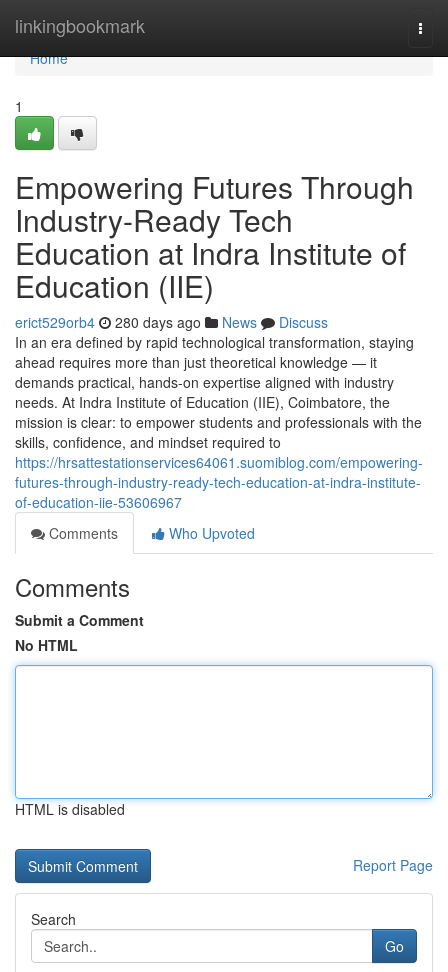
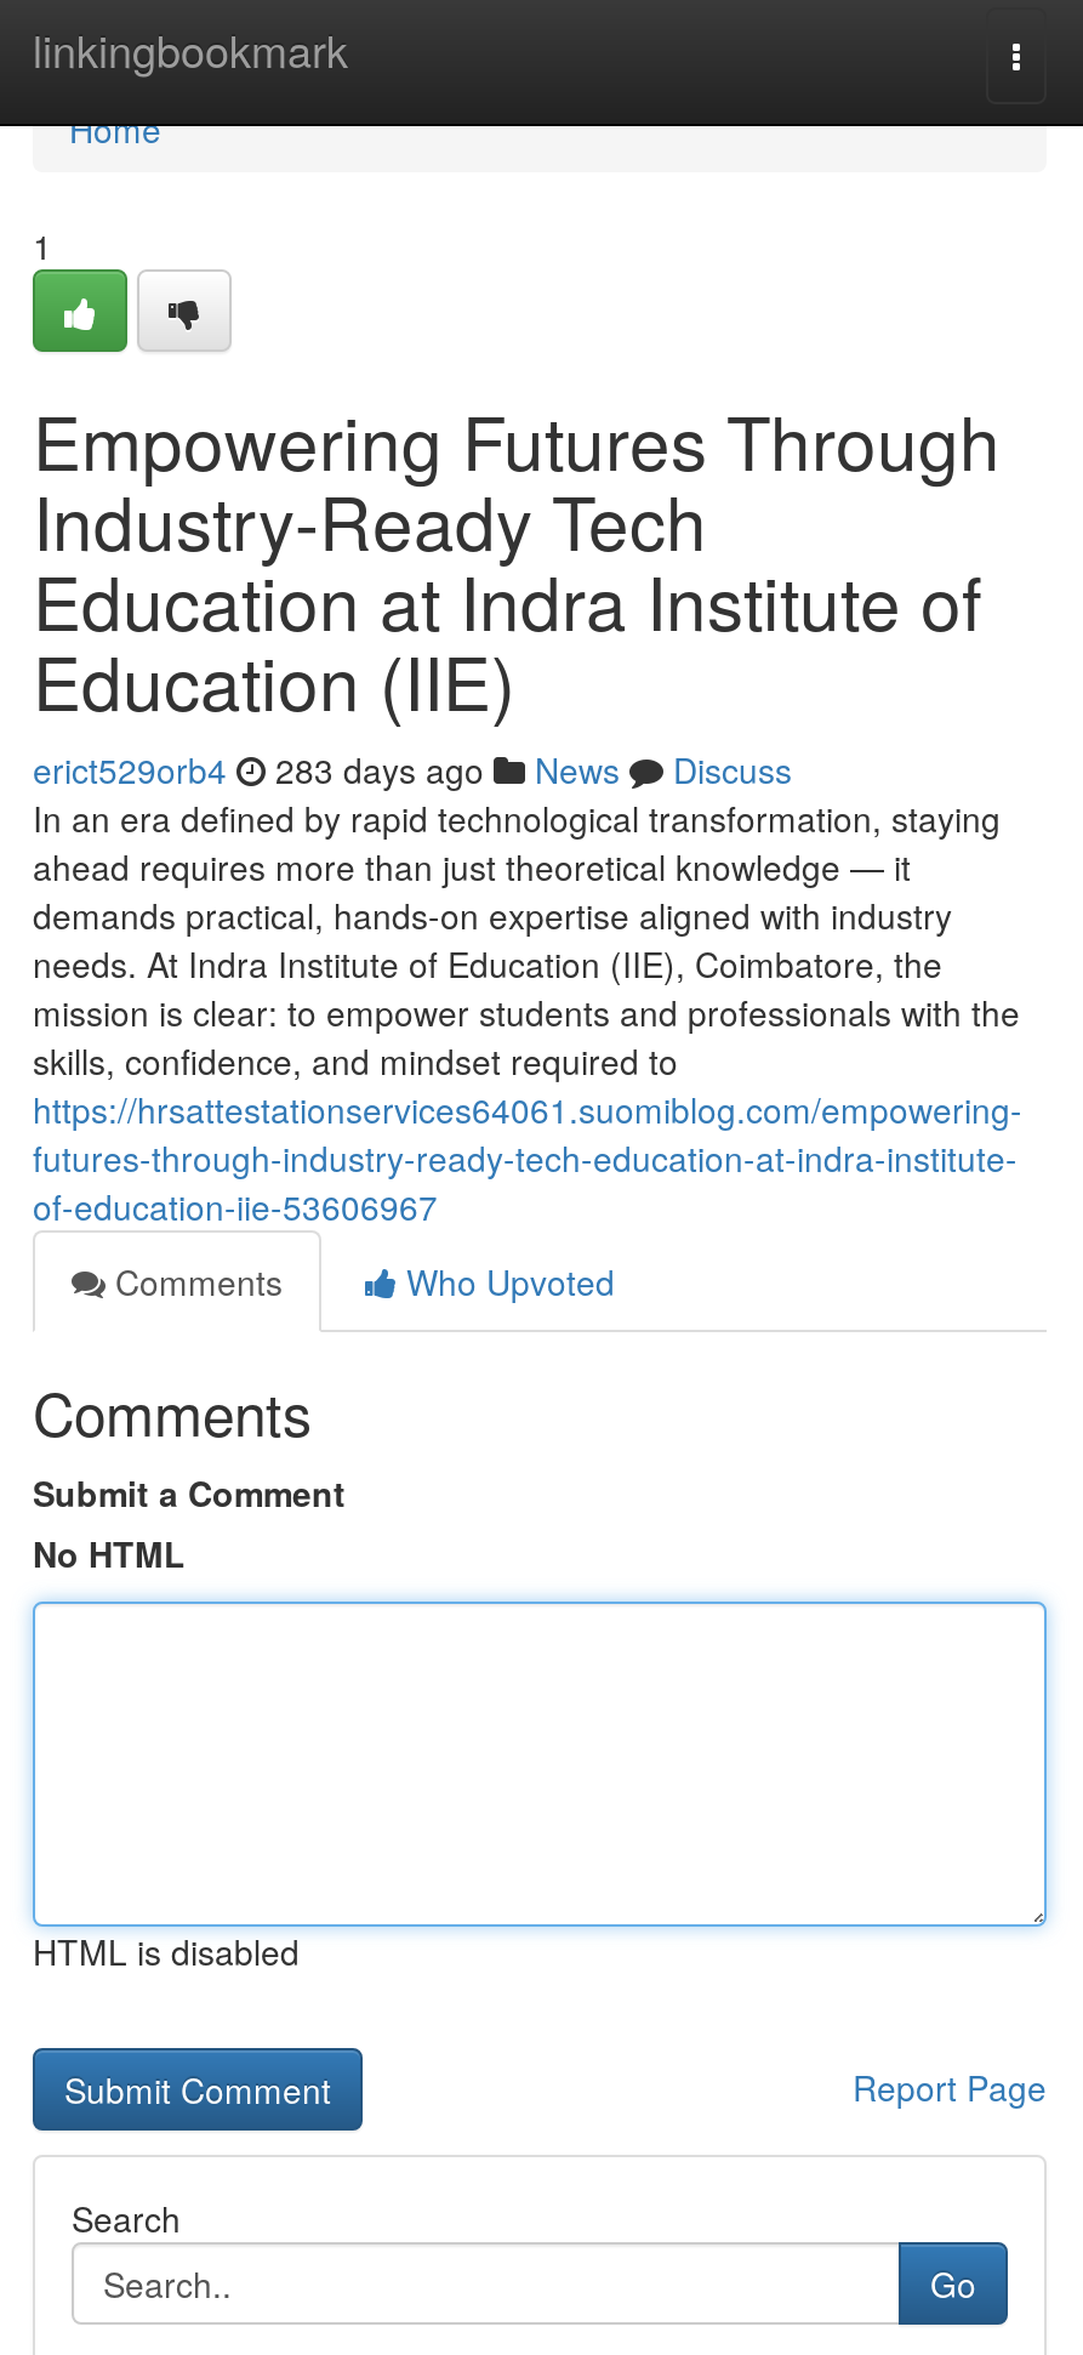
[15,312,328,332] erict529orb4 280 days ago News Discuss -> [33,745,792,793] erict529orb4 283 days ago News Discuss

